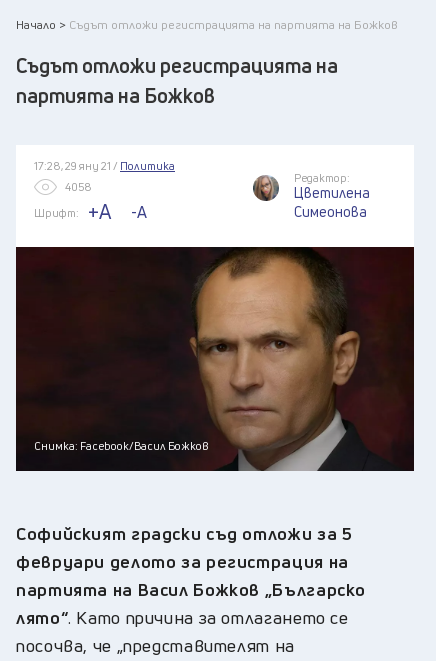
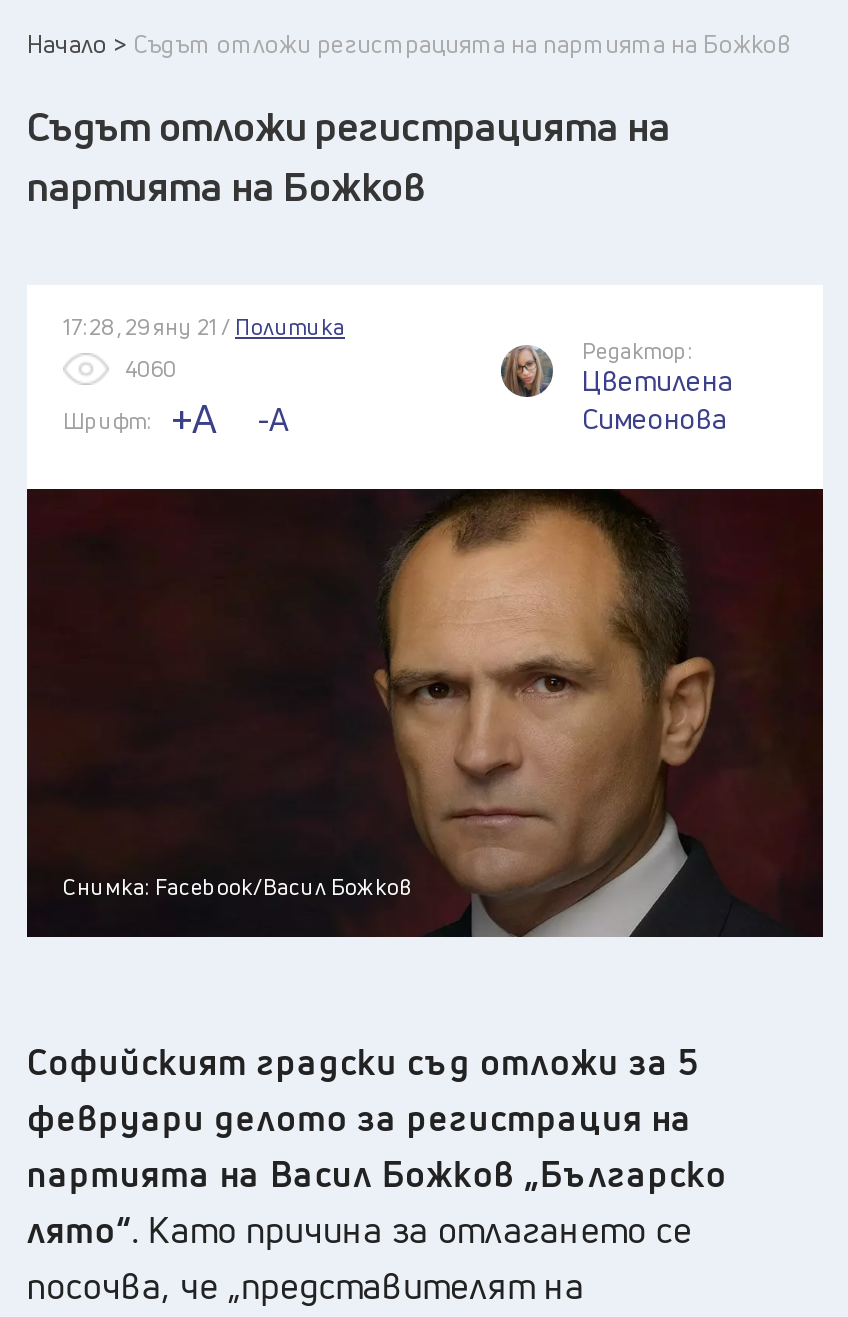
[65,179,92,194] 4058 -> [125,353,177,383] 4060

